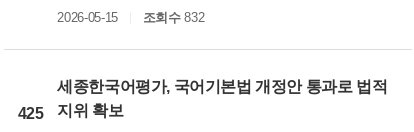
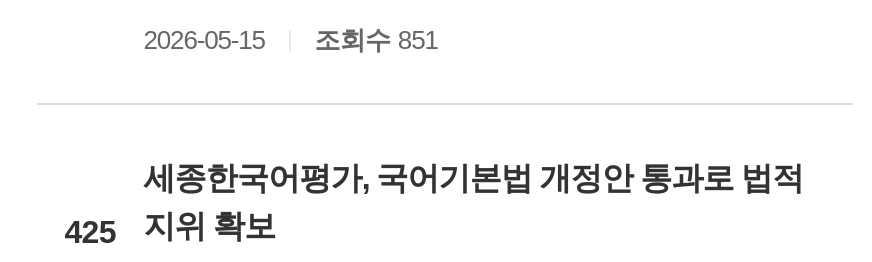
[57,10,204,25] 2026-05-15 조회수 832 -> [143,25,438,55] 2026-05-15 조회수 851

